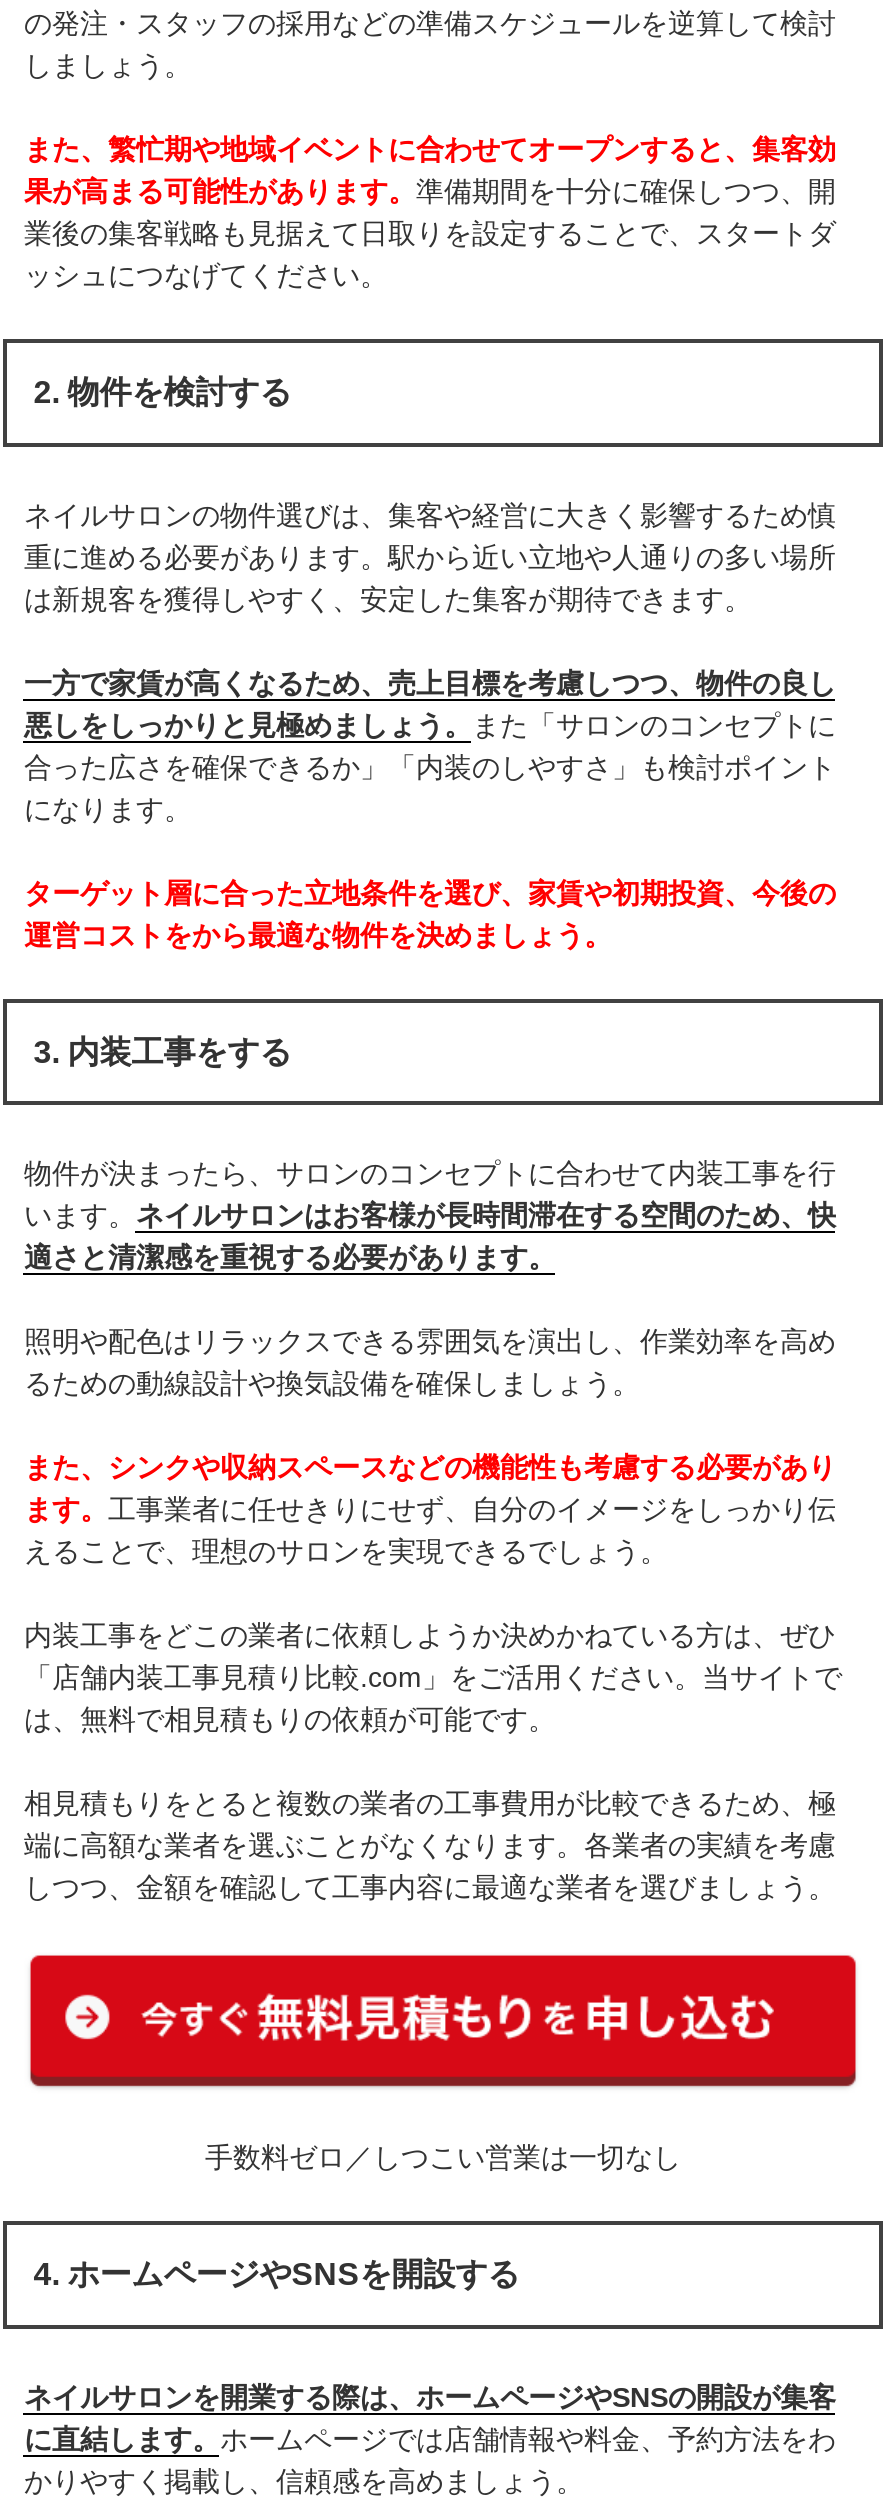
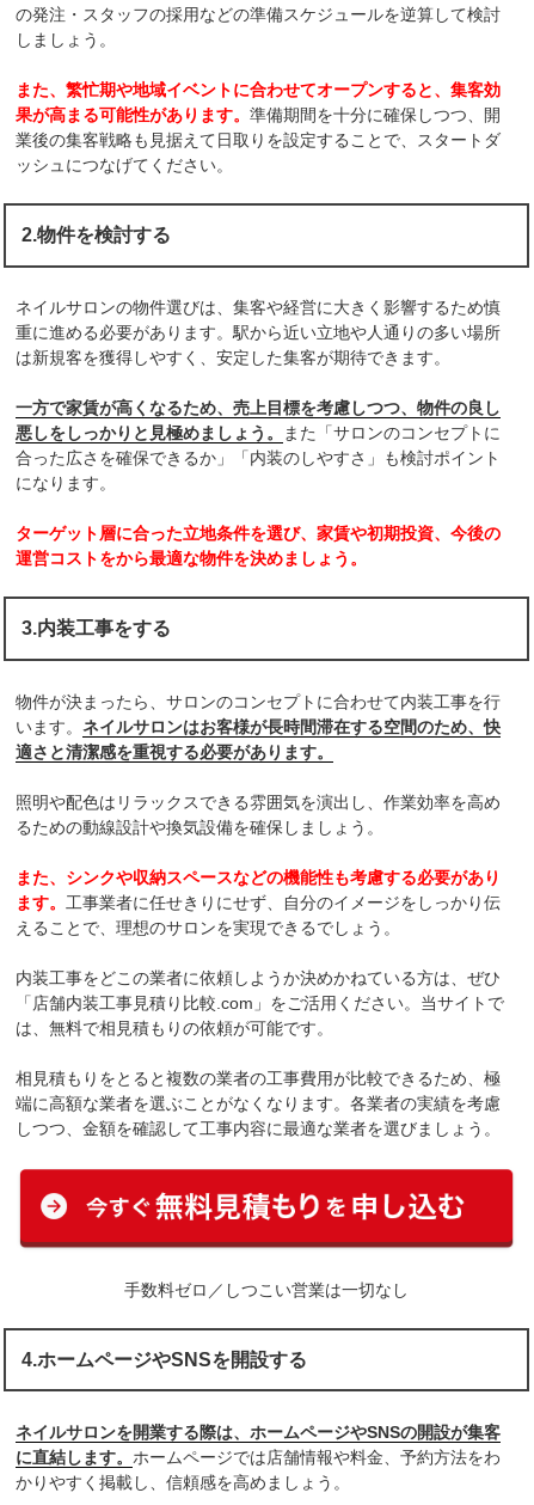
[34,375,292,409] 2. 物件を検討する -> [22,224,171,245] 2.物件を検討する
[34,1034,292,1068] 3. 内装工事をする -> [22,618,171,639] 3.内装工事をする
[34,2257,520,2291] 4. ホームページやSNSを開設する -> [22,1349,307,1369] 4.ホームページやSNSを開設する

